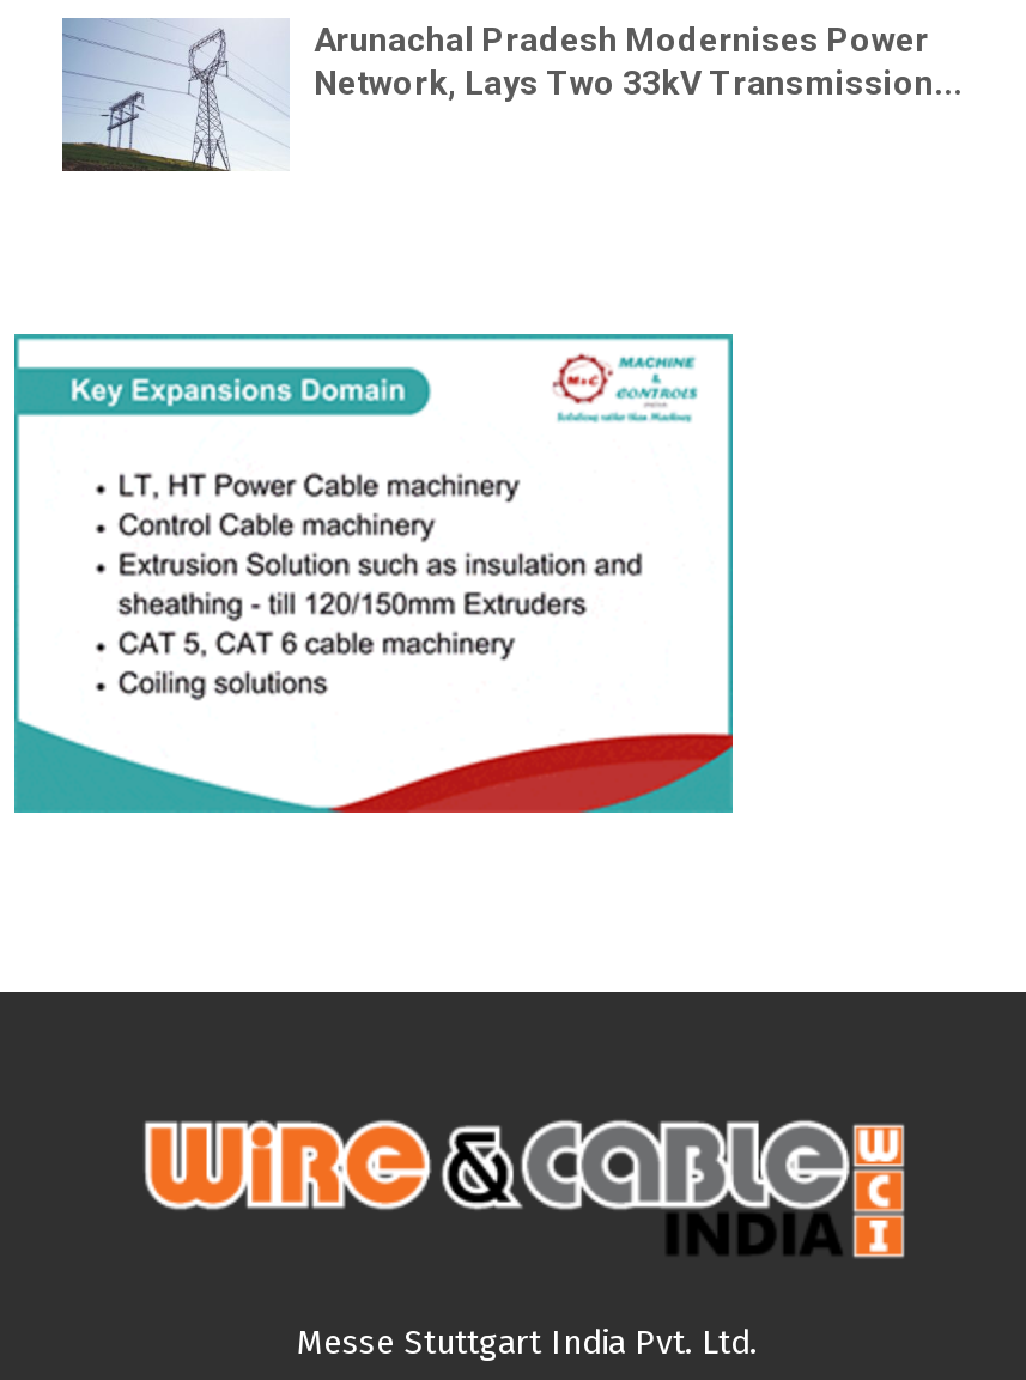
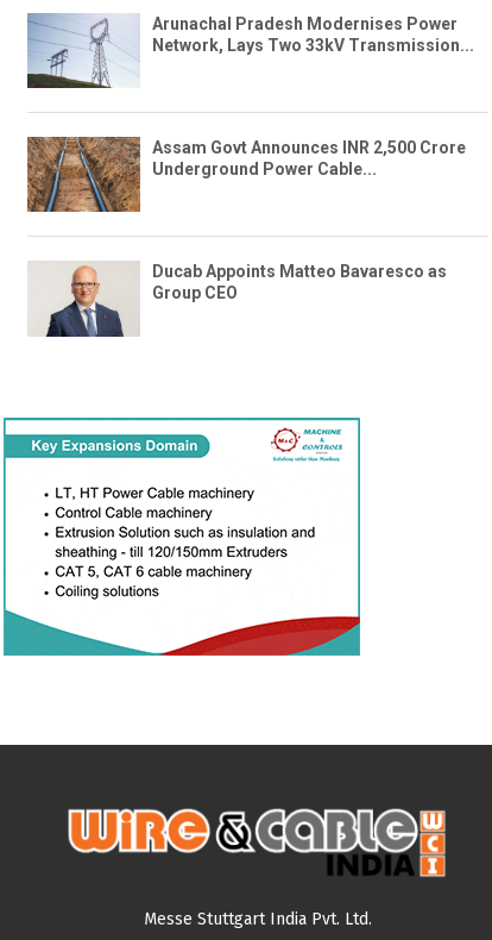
none -> [26,136,466,213] [image] | Assam Govt Announces INR 2,500 Crore | Underground Power Cable...
none -> [29,262,447,338] [image] | Ducab Appoints Matteo Bavaresco as | Group CEO

